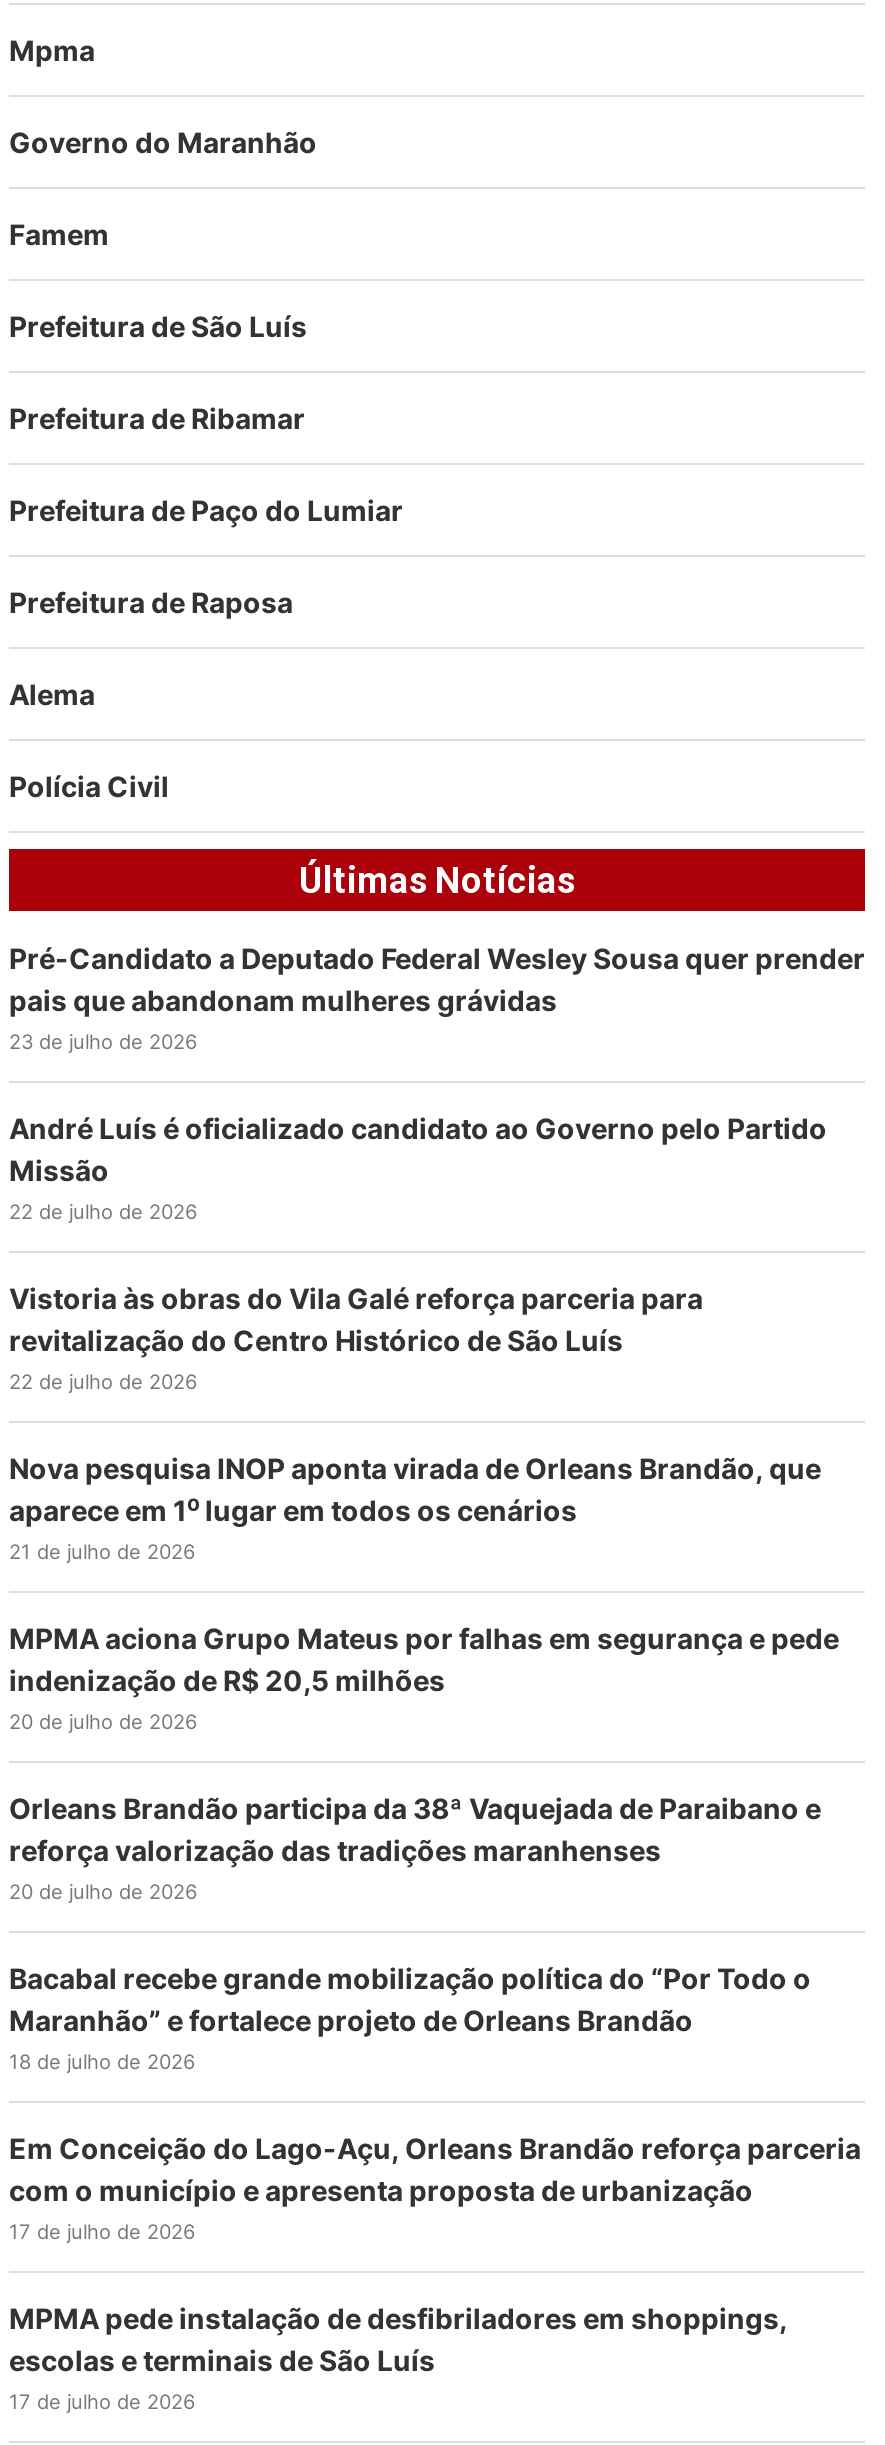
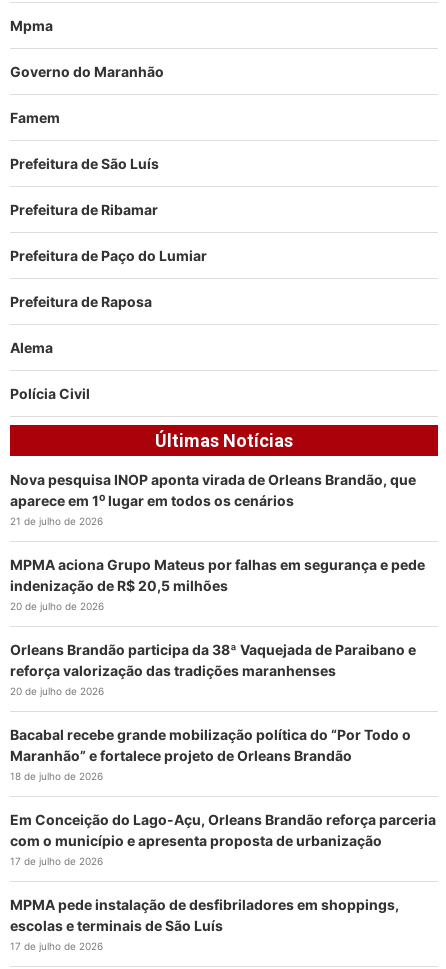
[9,941,865,1393] Pré-Candidato a Deputado Federal Wesley Sousa quer prender | pais que abandonam mulheres grávidas | 23 de julho de 2026 | André Luís é oficializado candidato ao Governo pelo Partido | Missão | 22 de julho de 2026 | Vistoria às obras do Vila Galé reforça parceria para | revitalização do Centro Histórico de São Luís | 22 de julho de 2026 -> none

